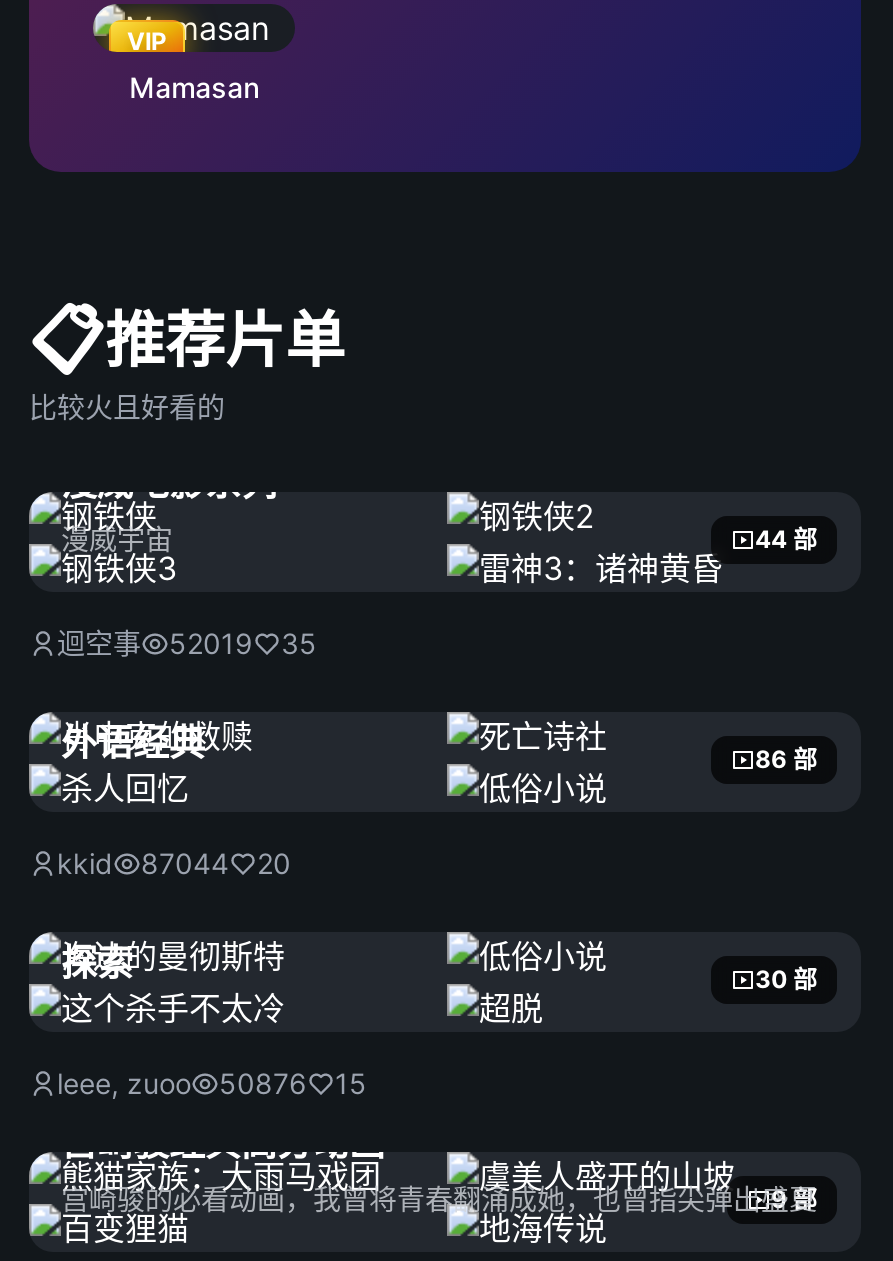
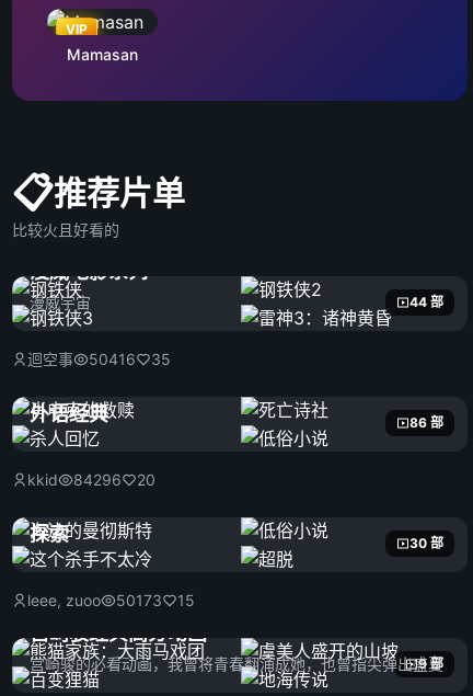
[57,626,317,660] 迴空事 52019 35 -> [27,350,171,368] 迴空事 50416 35
[57,846,291,880] kkid 87044 20 -> [27,470,155,489] kkid 84296 20
[57,1066,367,1100] leee, zuoo 50876 15 -> [27,591,195,609] leee, zuoo 50173 15

